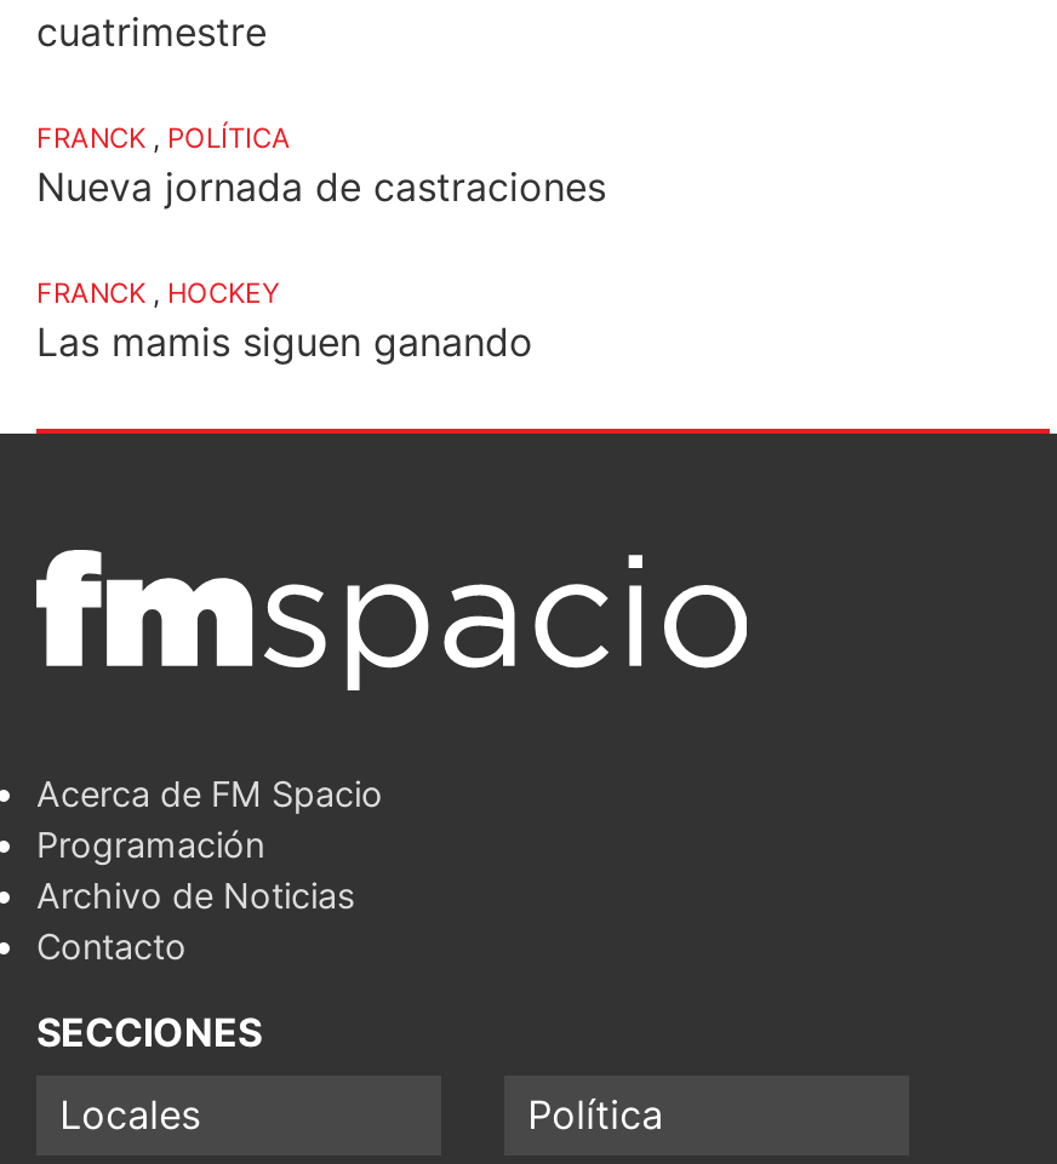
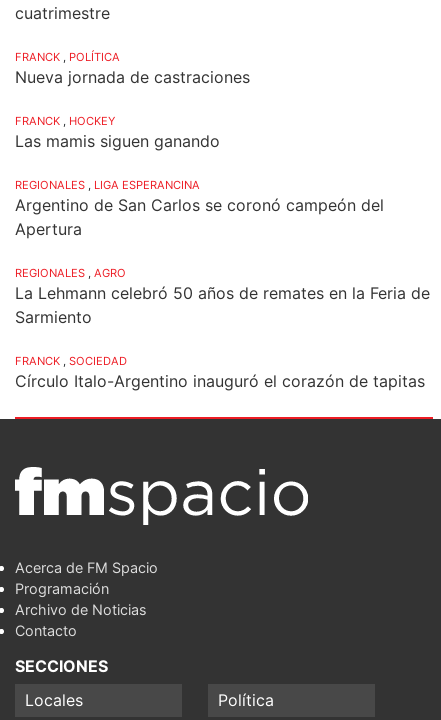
none -> [15,178,430,391] REGIONALES , LIGA ESPERANCINA | Argentino de San Carlos se coronó campeón del | Apertura | REGIONALES , AGRO | La Lehmann celebró 50 años de remates en la Feria de | Sarmiento | FRANCK , SOCIEDAD | Círculo Italo-Argentino inauguró el corazón de tapitas

